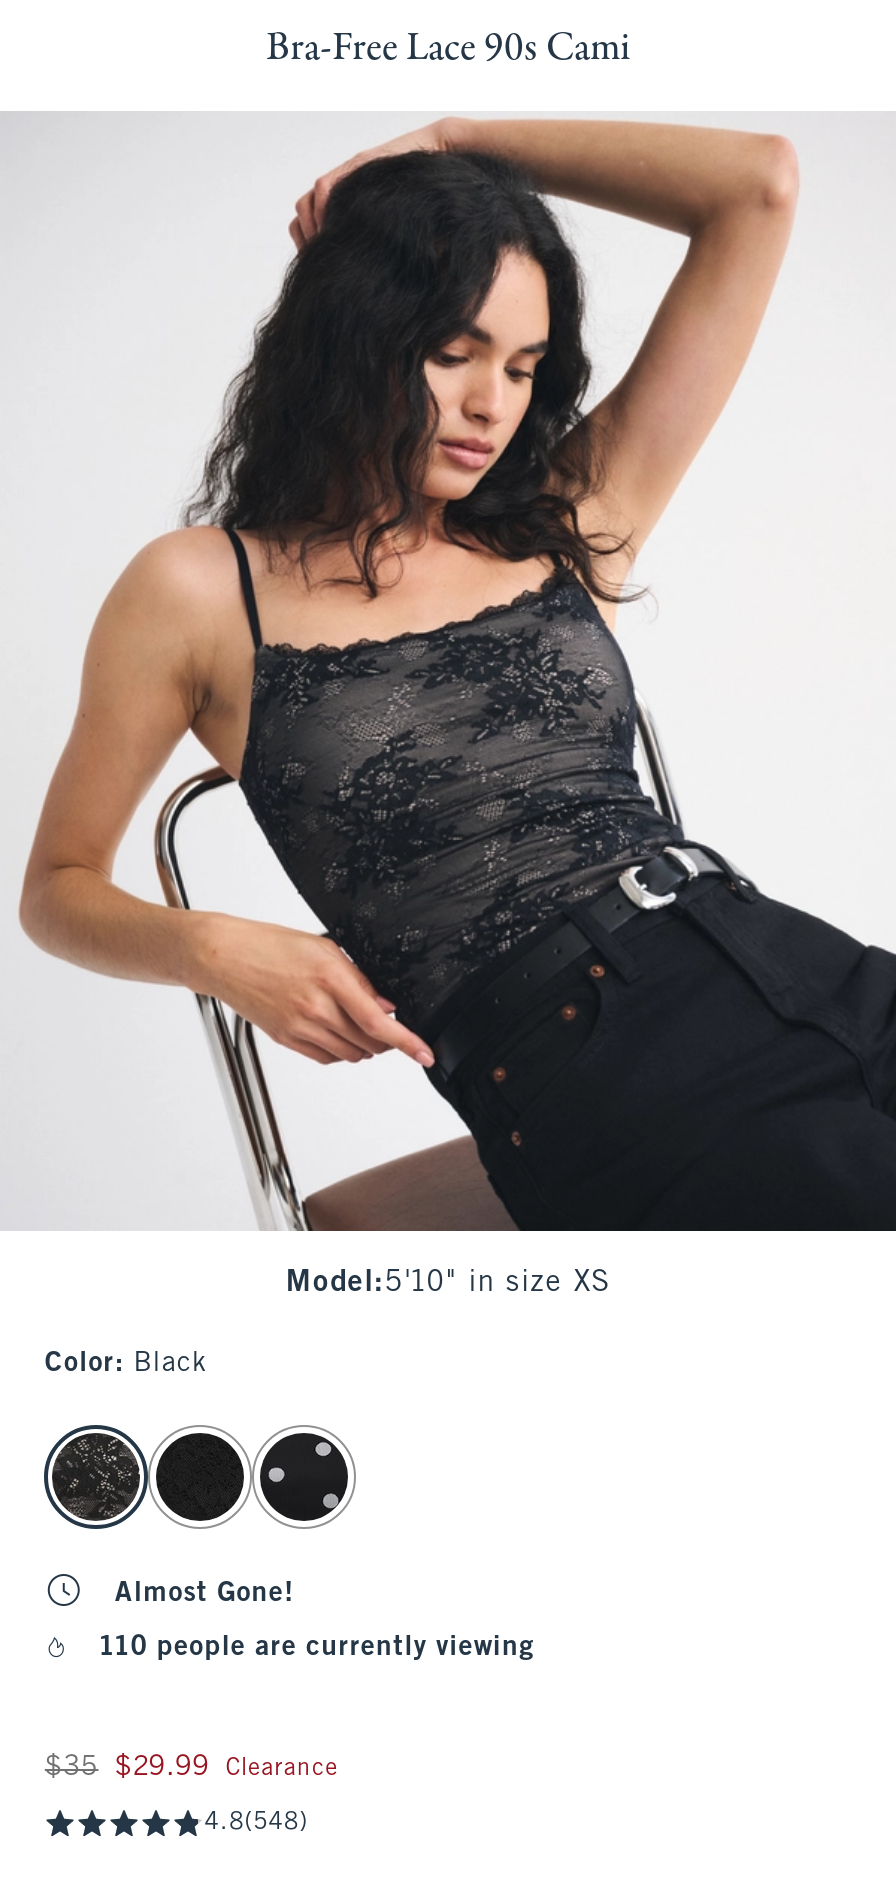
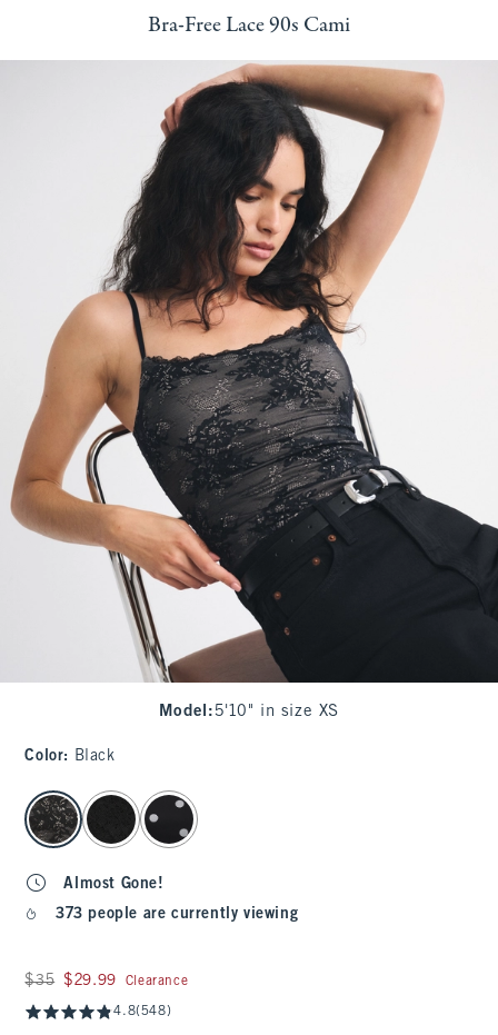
[100,1635,534,1661] 110 people are currently viewing -> [56,907,298,922] 373 people are currently viewing

